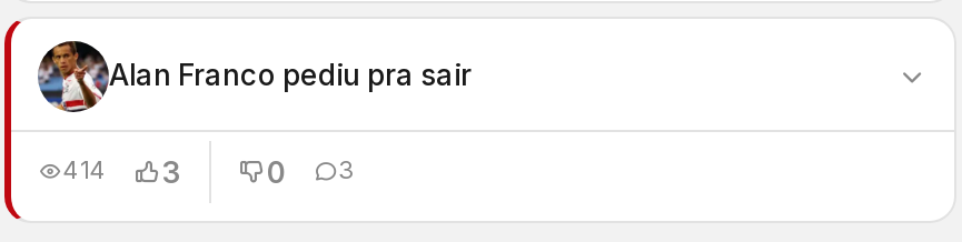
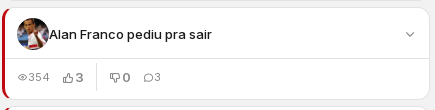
[62,153,182,189] 414 3 -> [28,69,84,85] 354 3

